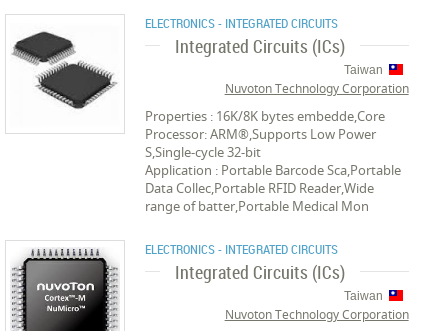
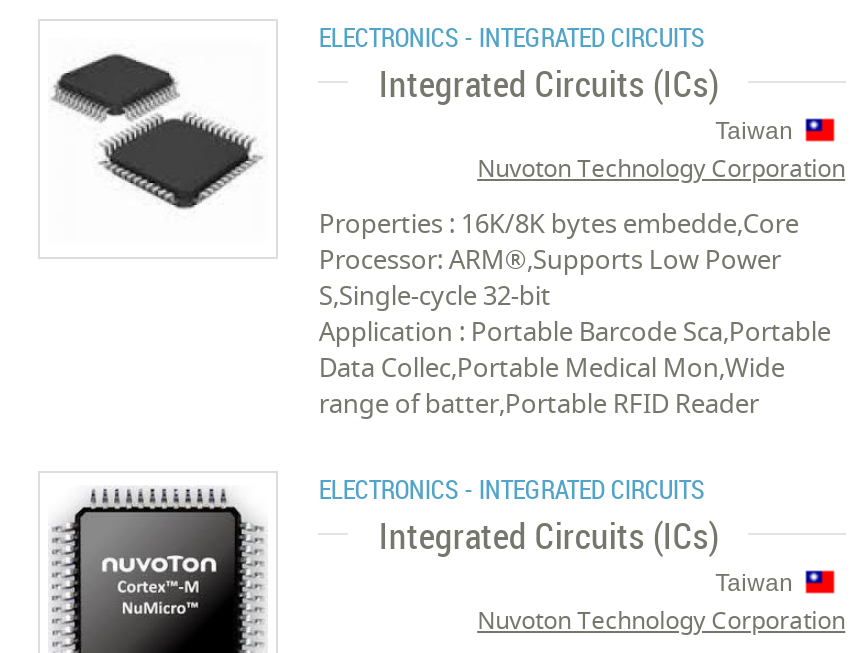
[145,179,374,197] Data Collec,Portable RFID Reader,Wide -> [319,349,785,385] Data Collec,Portable Medical Mon,Wide
[145,197,369,215] range of batter,Portable Medical Mon -> [319,385,759,421] range of batter,Portable RFID Reader

